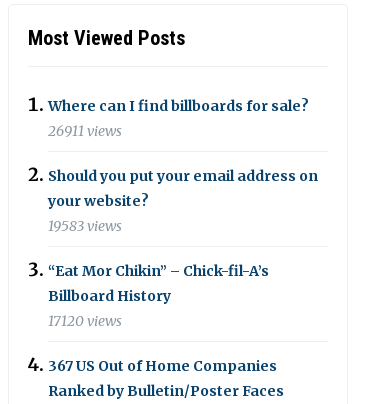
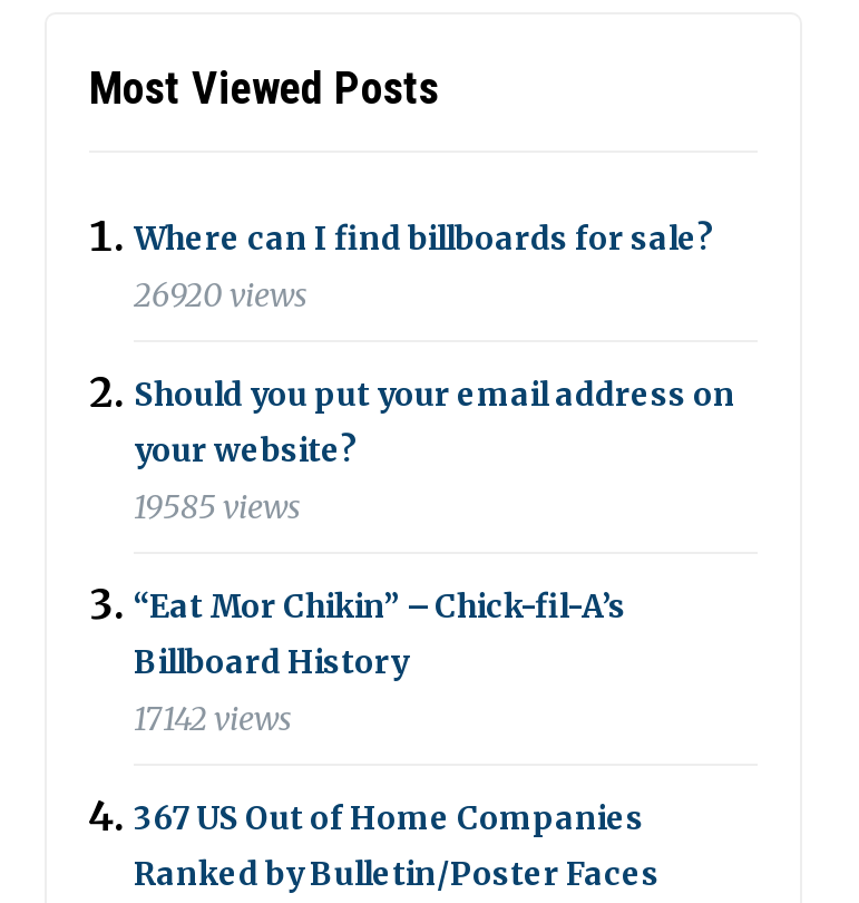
[48,122,122,140] 26911 views -> [134,275,308,315] 26920 views
[48,217,122,235] 19583 views -> [134,487,301,527] 19585 views
[48,312,122,330] 17120 views -> [134,698,292,738] 17142 views

